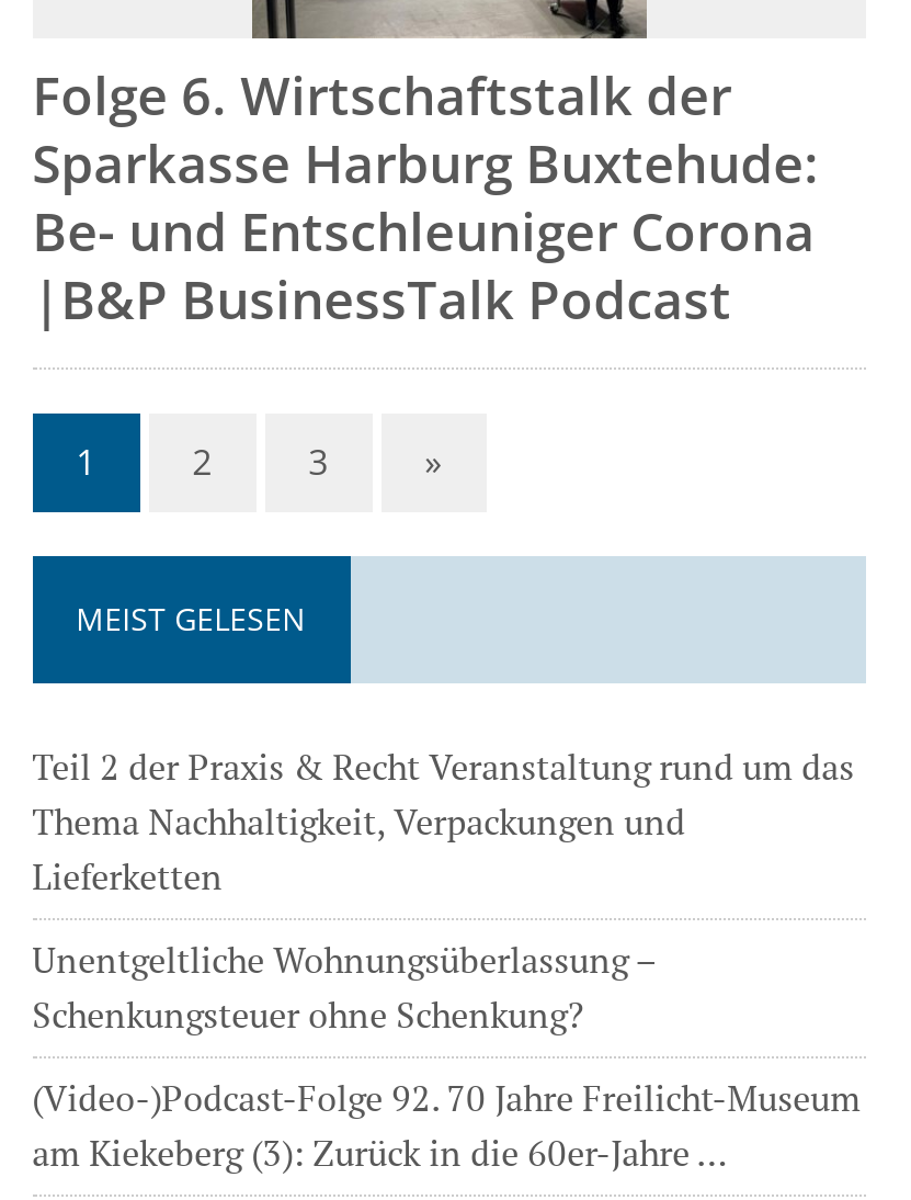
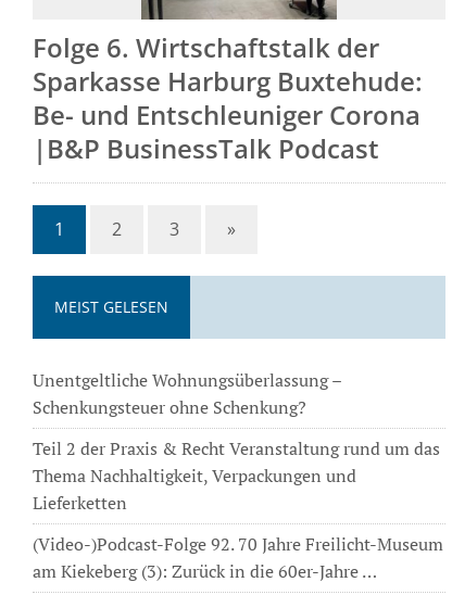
moved [32,743,854,901] -> [32,436,440,514]: Teil 2 der Praxis & Recht Veranstaltung rund um das | Thema Nachhaltigkeit, Verpackungen und | Lieferketten
moved [32,936,655,1039] -> [32,368,341,419]: Unentgeltliche Wohnungsüberlassung – | Schenkungsteuer ohne Schenkung?

